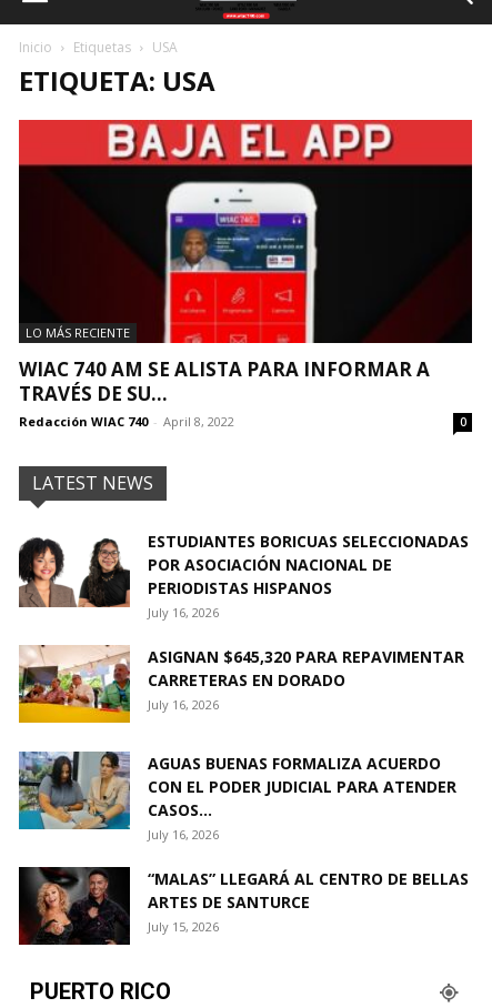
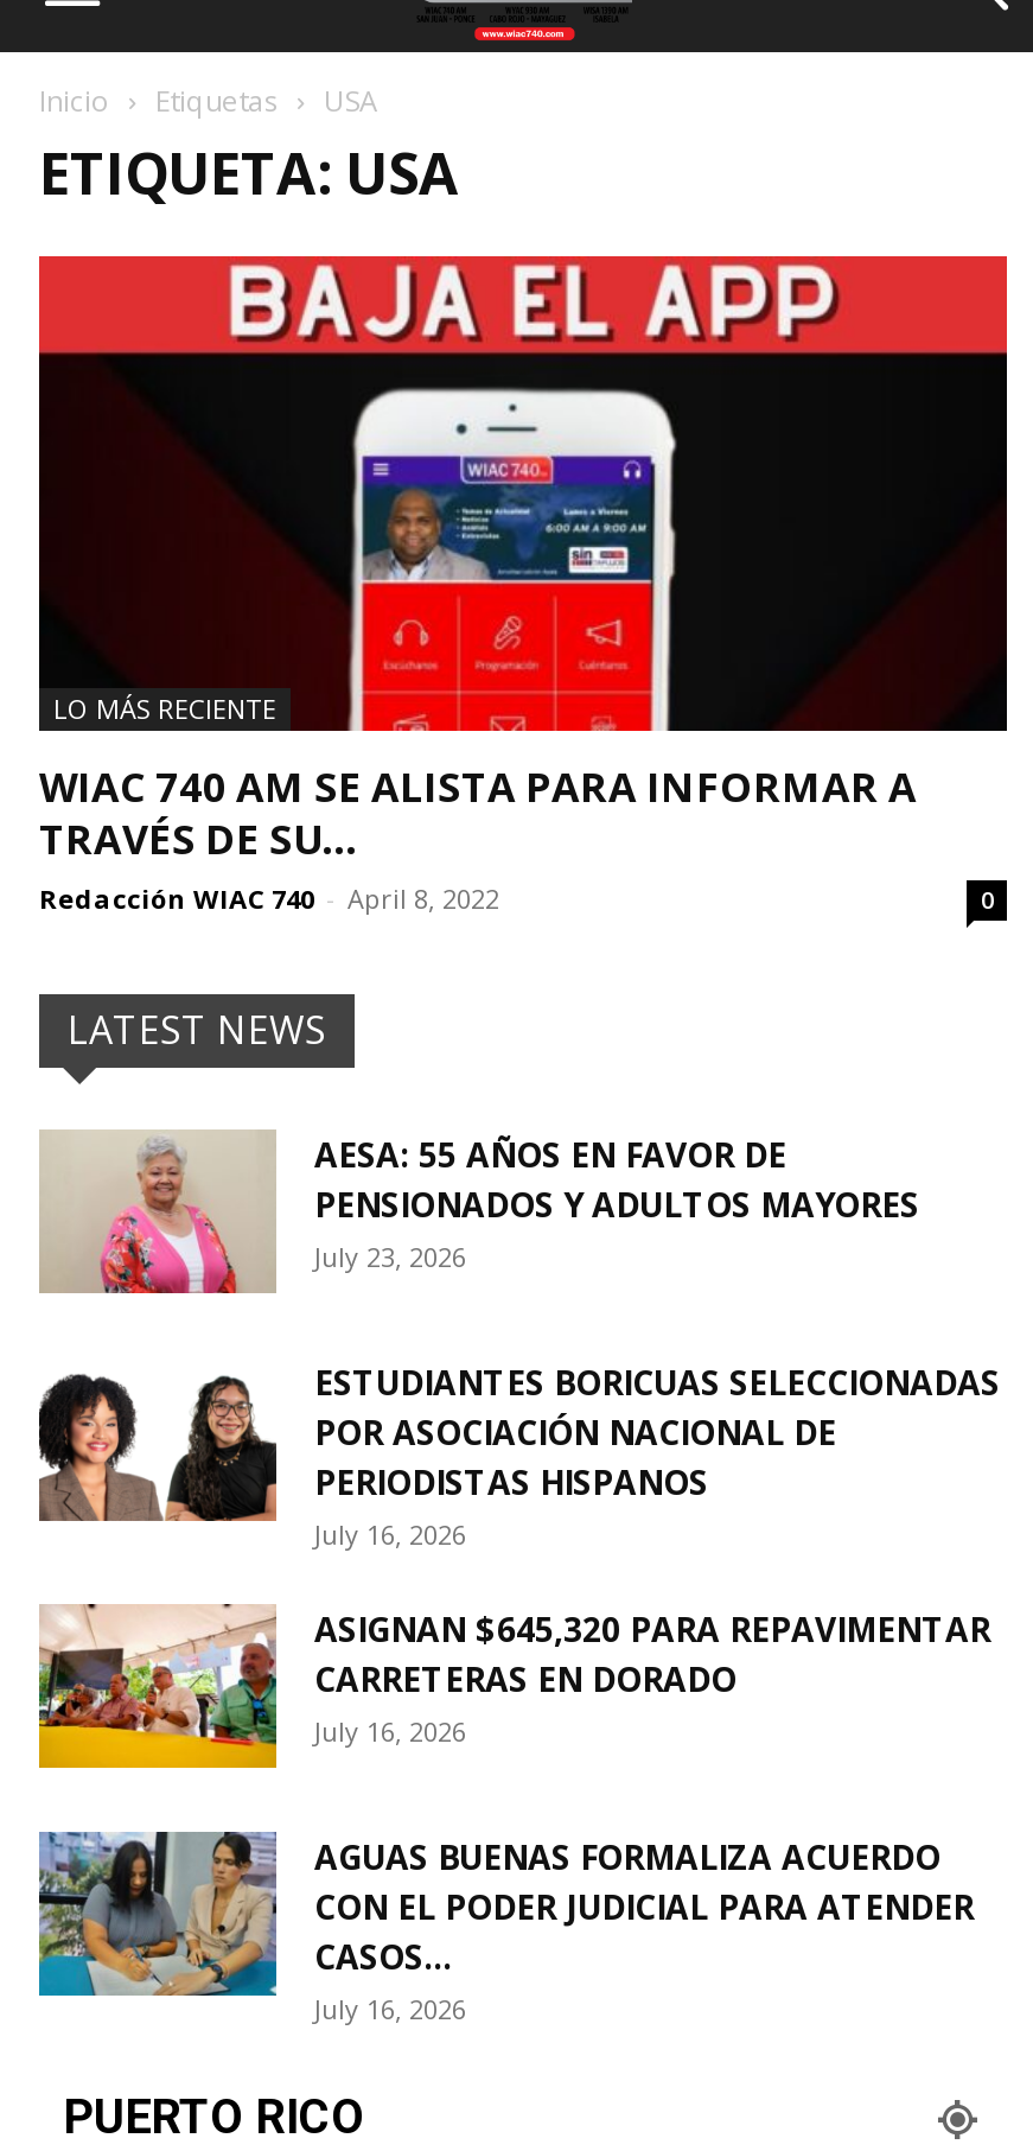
none -> [39,1129,919,1296] [image] | AESA: 55 AÑOS EN FAVOR DE | PENSIONADOS Y ADULTOS MAYORES | July 23, 2026
moved [18,531,469,843] -> [37,1359,1000,2026]: [image] | ESTUDIANTES BORICUAS SELECCIONADAS | POR ASOCIACIÓN NACIONAL DE | ... | CASOS... | July 16, 2026
[18,866,469,946] [image] | “MALAS” LLEGARÁ AL CENTRO DE BELLAS | ARTES DE SANTURCE | July 15, 2026 -> none

